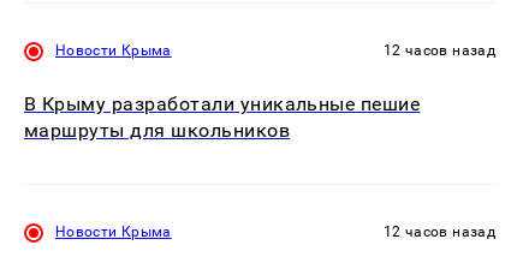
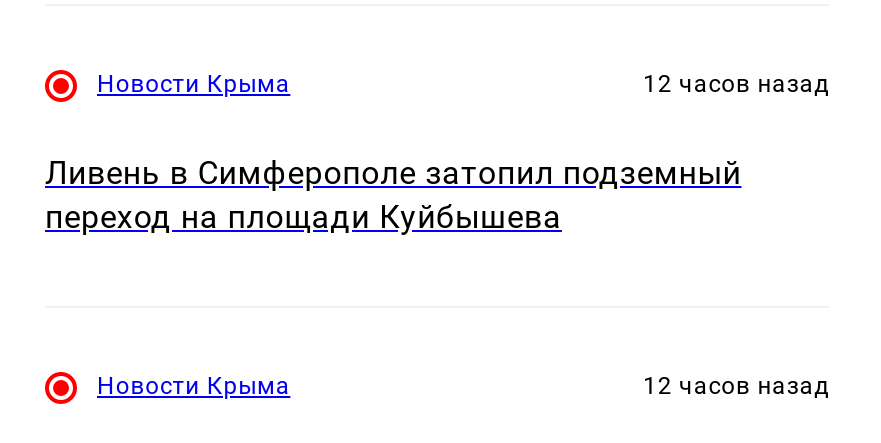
[24,92,420,142] В Крыму разработали уникальные пешие | маршруты для школьников -> [45,154,741,236] Ливень в Симферополе затопил подземный | переход на площади Куйбышева

